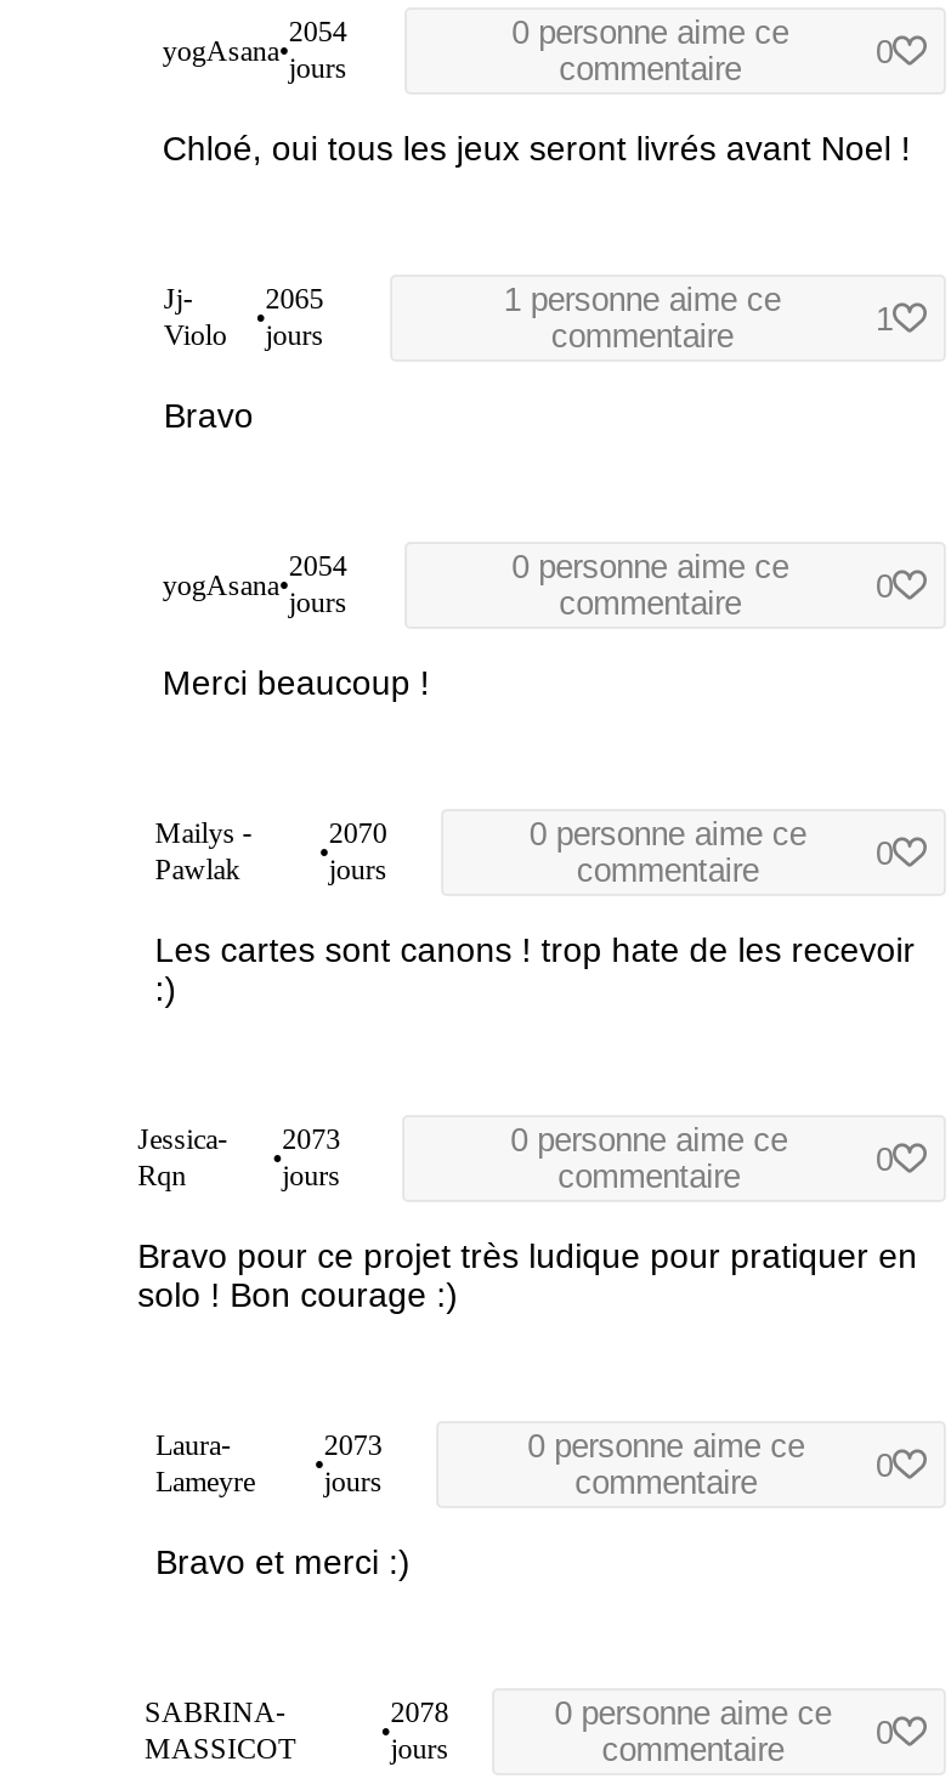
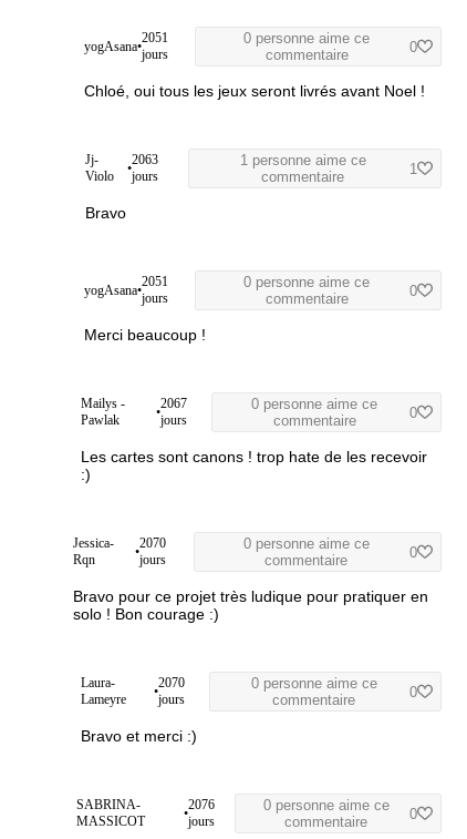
[289,15,347,49] 2054 -> [142,30,169,46] 2051
[266,282,324,316] 2065 -> [131,152,158,168] 2063
[289,549,347,583] 2054 -> [142,274,169,289] 2051
[329,817,387,851] 2070 -> [160,396,187,411] 2067
[137,1123,340,1157] Jessica- 2073 -> [73,536,166,551] Jessica- 2070
[324,1429,382,1463] 2073 -> [158,675,185,691] 2070
[391,1696,449,1730] 2078 -> [188,797,215,813] 2076

